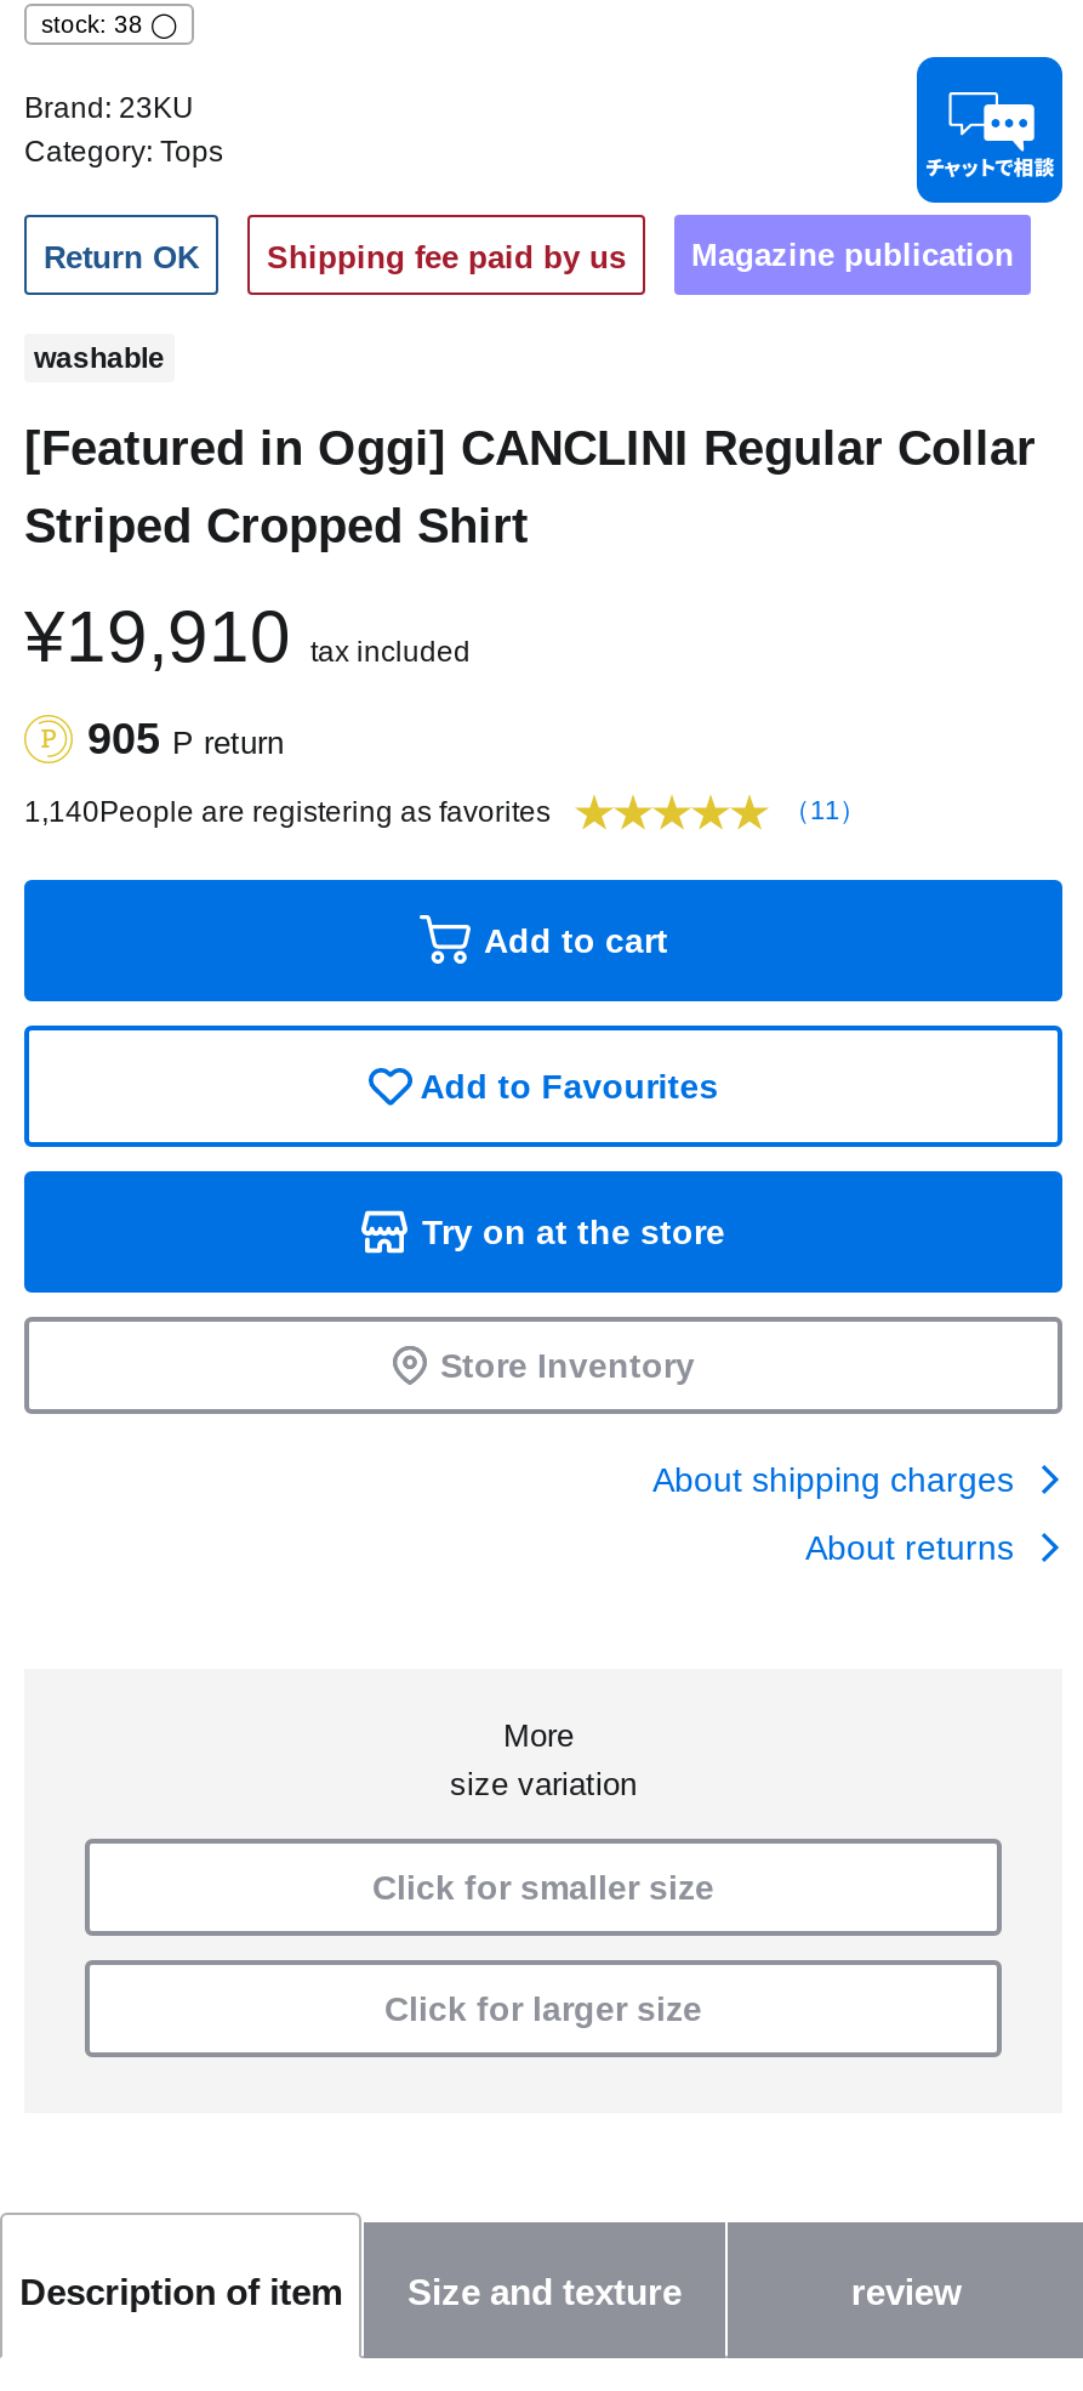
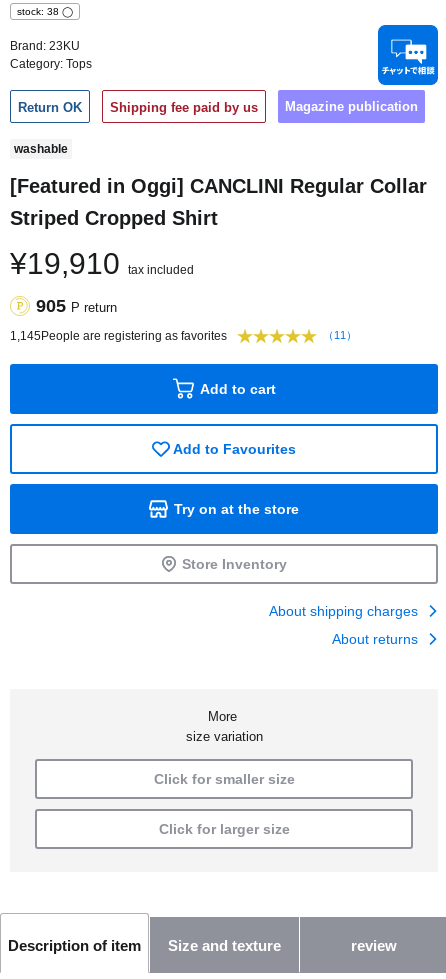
[24,794,551,828] 1,140People are registering as favorites -> [10,329,227,343] 1,145People are registering as favorites

